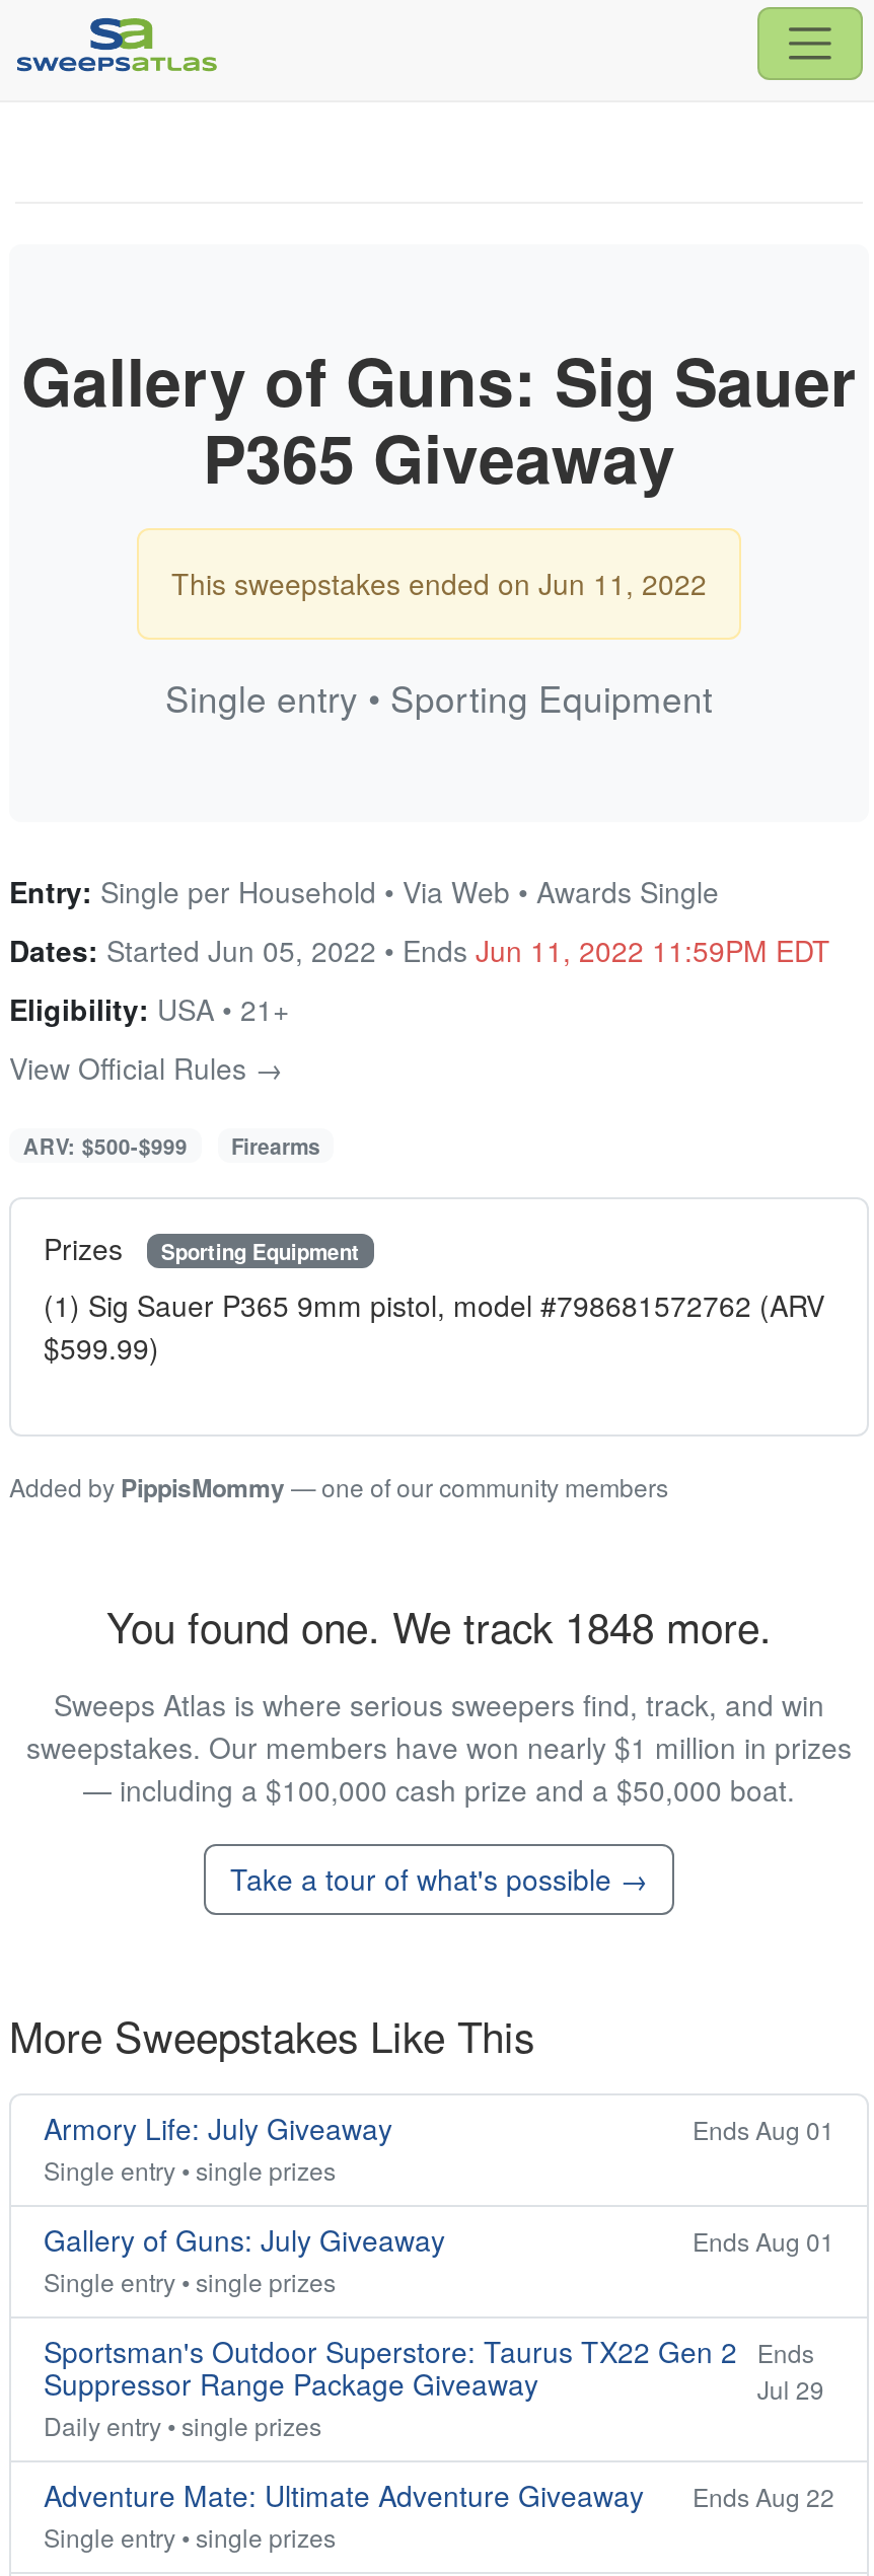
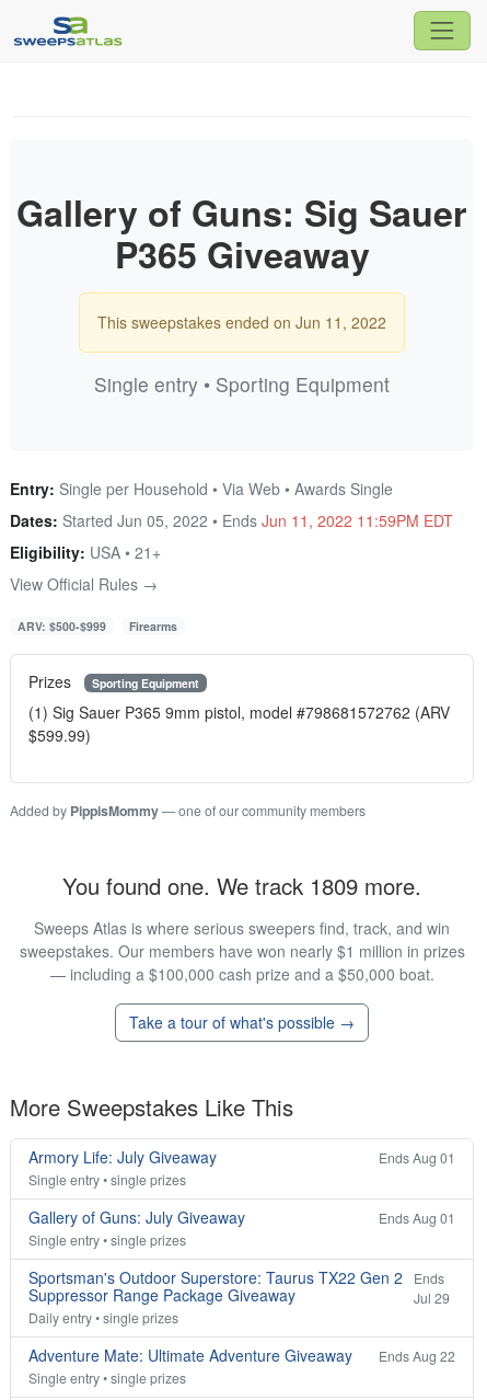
[106,1598,772,1656] You found one. We track 1848 more. -> [62,870,421,902] You found one. We track 1809 more.

